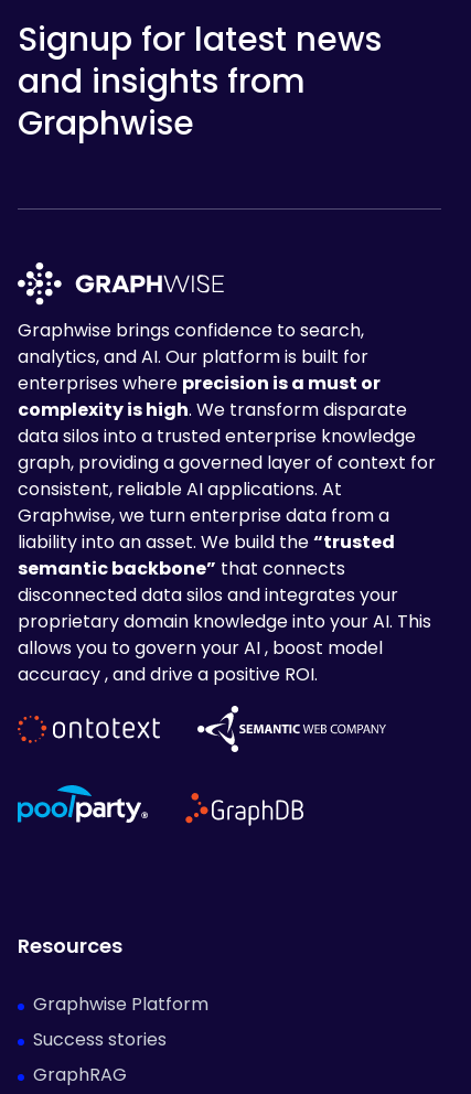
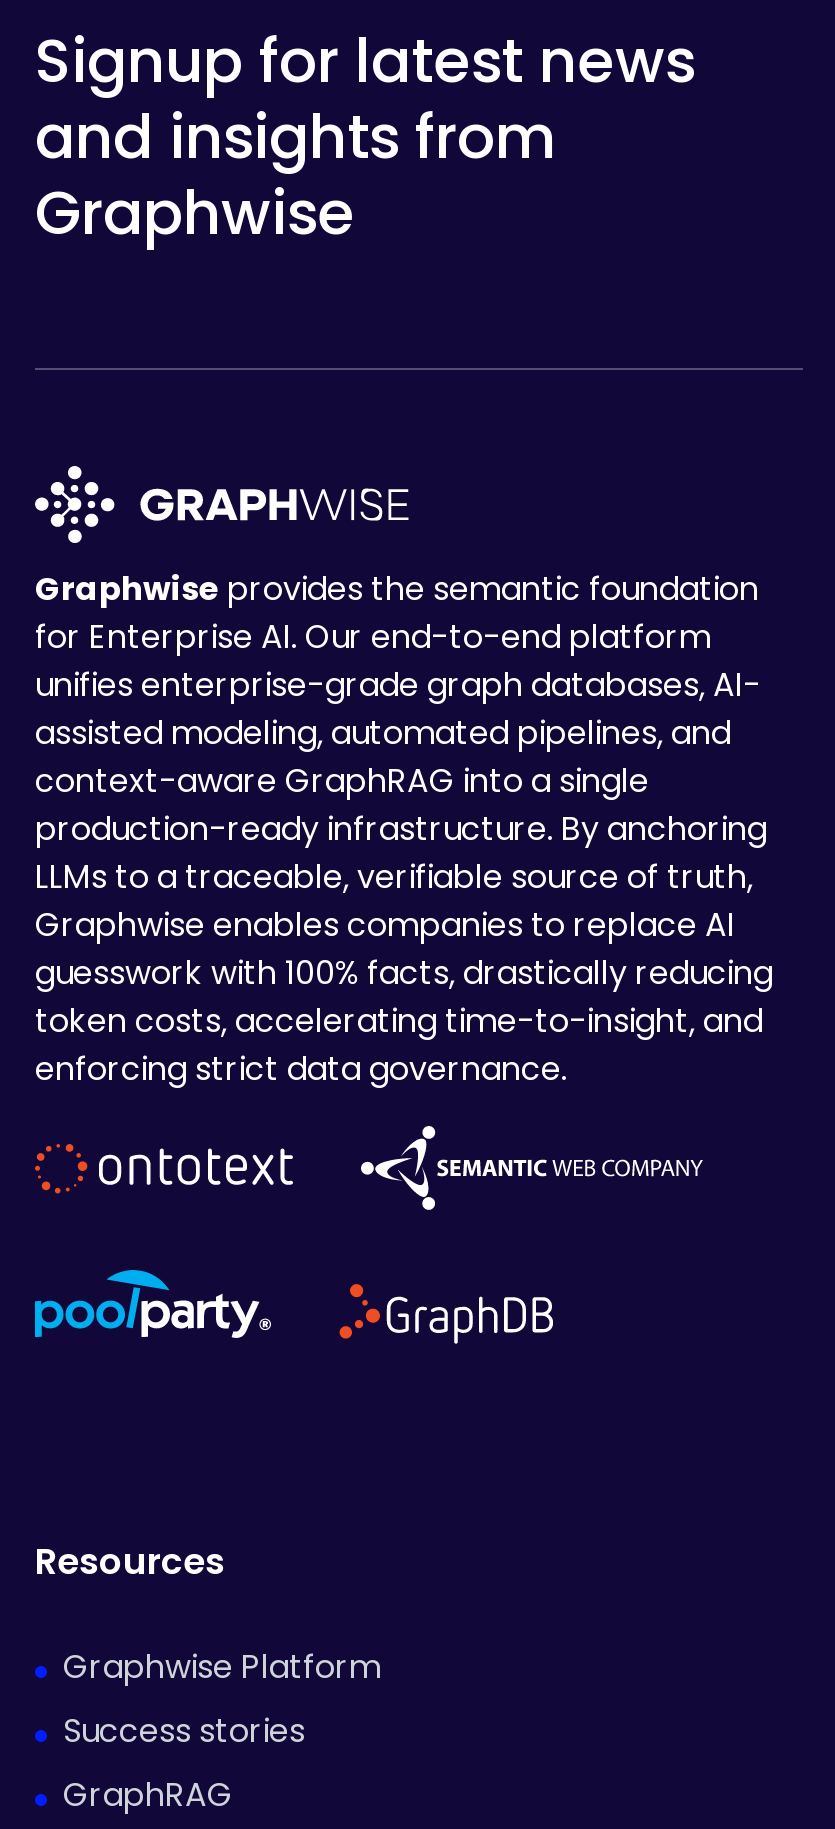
[18,318,436,688] Graphwise brings confidence to search, | analytics, and AI. Our platform is built for | enterprises where precision is a must or | complexity is high. We transform disparate | data silos into a trusted enterprise knowledge | graph, providing a governed layer of context for | consistent, reliable AI applications. At | Graphwise, we turn enterprise data from a | liability into an asset. We build the “trusted | semantic backbone” that connects | disconnected data silos and integrates your | proprietary domain knowledge into your AI. This | allows you to govern your AI , boost model | accuracy , and drive a positive ROI. -> [35,567,773,1093] Graphwise provides the semantic foundation | for Enterprise AI. Our end-to-end platform | unifies enterprise-grade graph databases, AI- | assisted modeling, automated pipelines, and | context-aware GraphRAG into a single | production-ready infrastructure. By anchoring | LLMs to a traceable, verifiable source of truth, | Graphwise enables companies to replace AI | guesswork with 100% facts, drastically reducing | token costs, accelerating time-to-insight, and | enforcing strict data governance.

